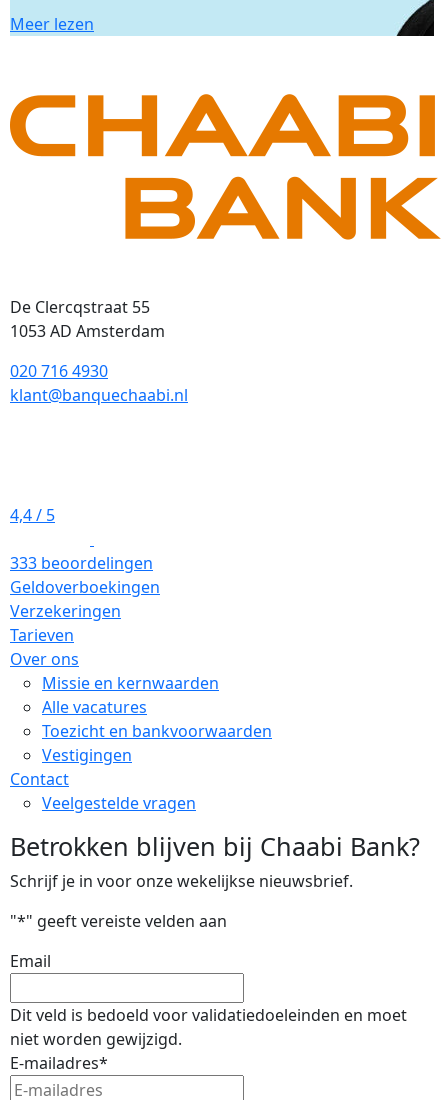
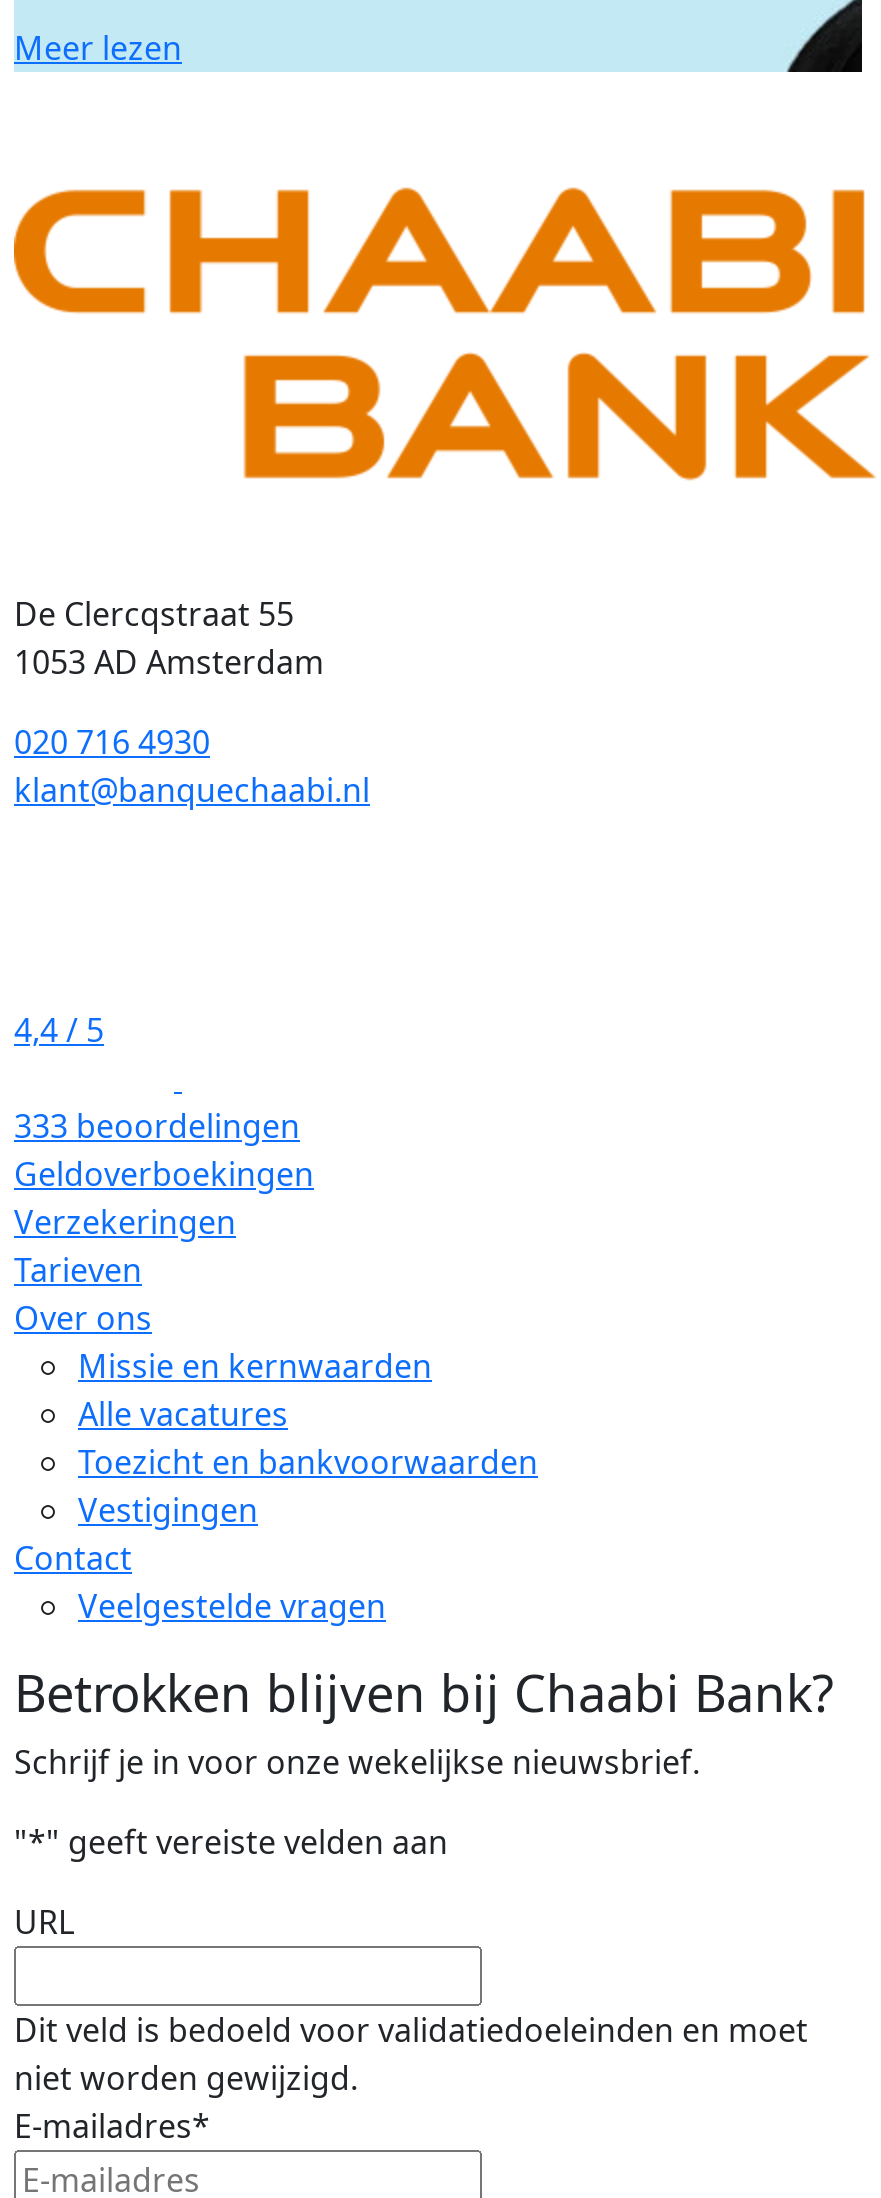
[10,950,51,972] Email -> [14,1900,74,1944] URL

